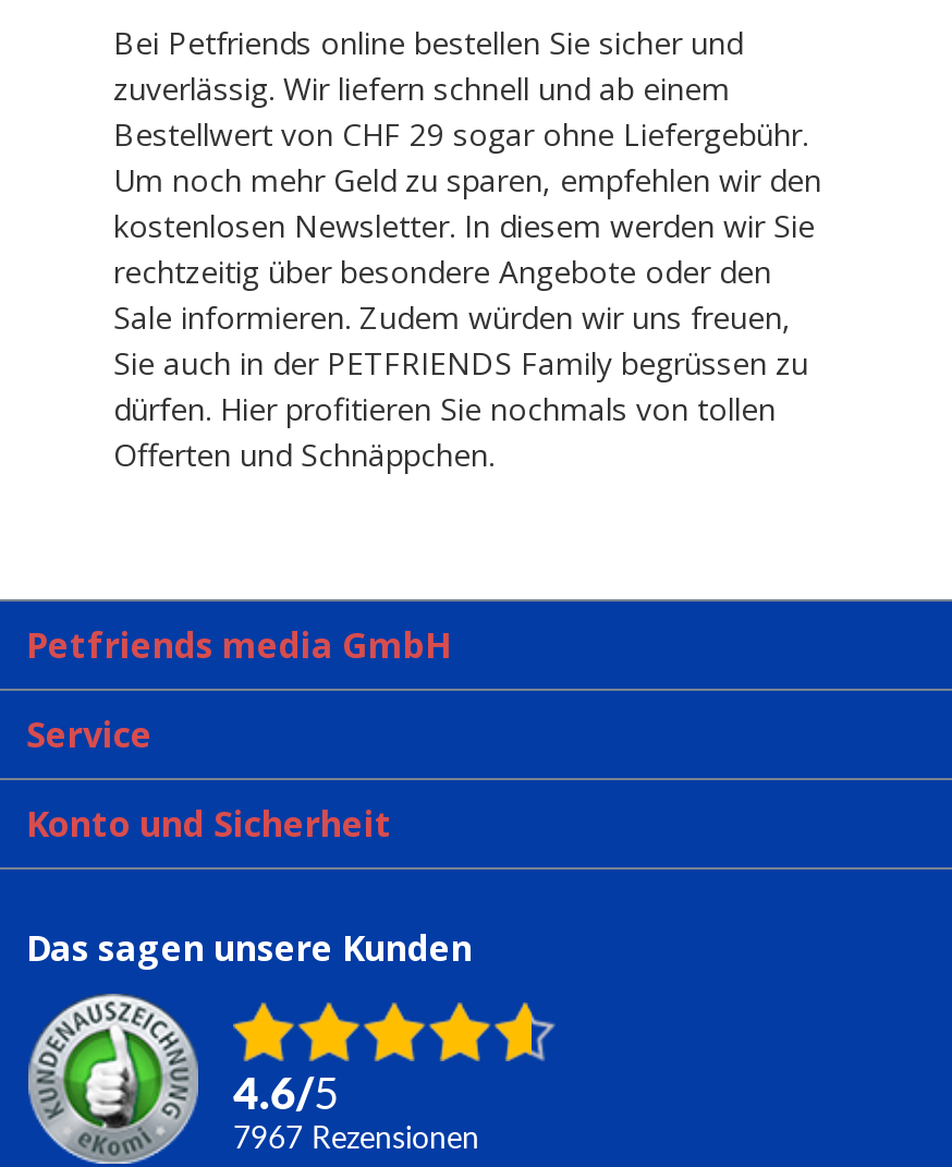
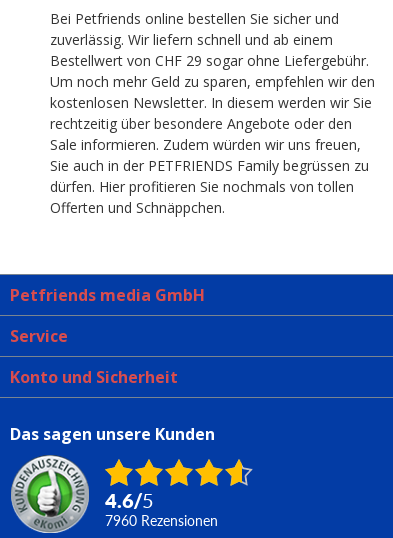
[233,1119,479,1156] 7967 Rezensionen -> [105,512,218,529] 7960 Rezensionen

